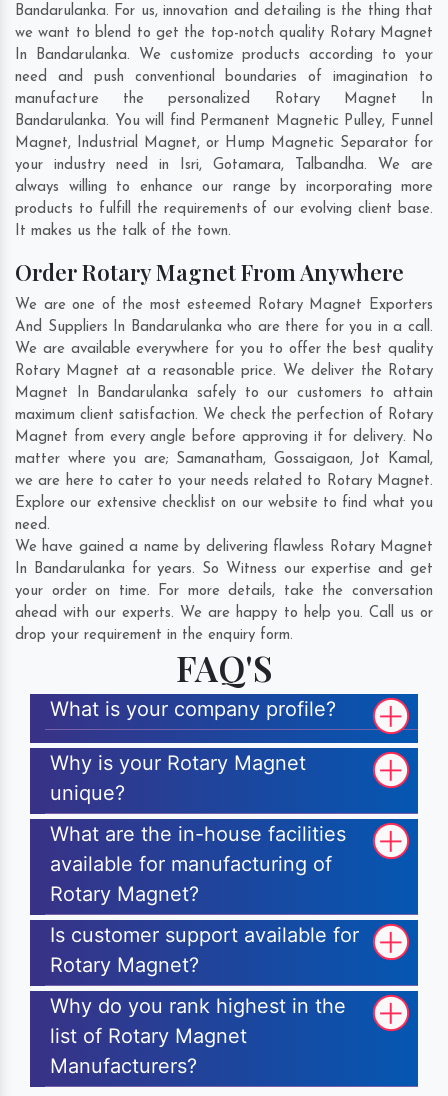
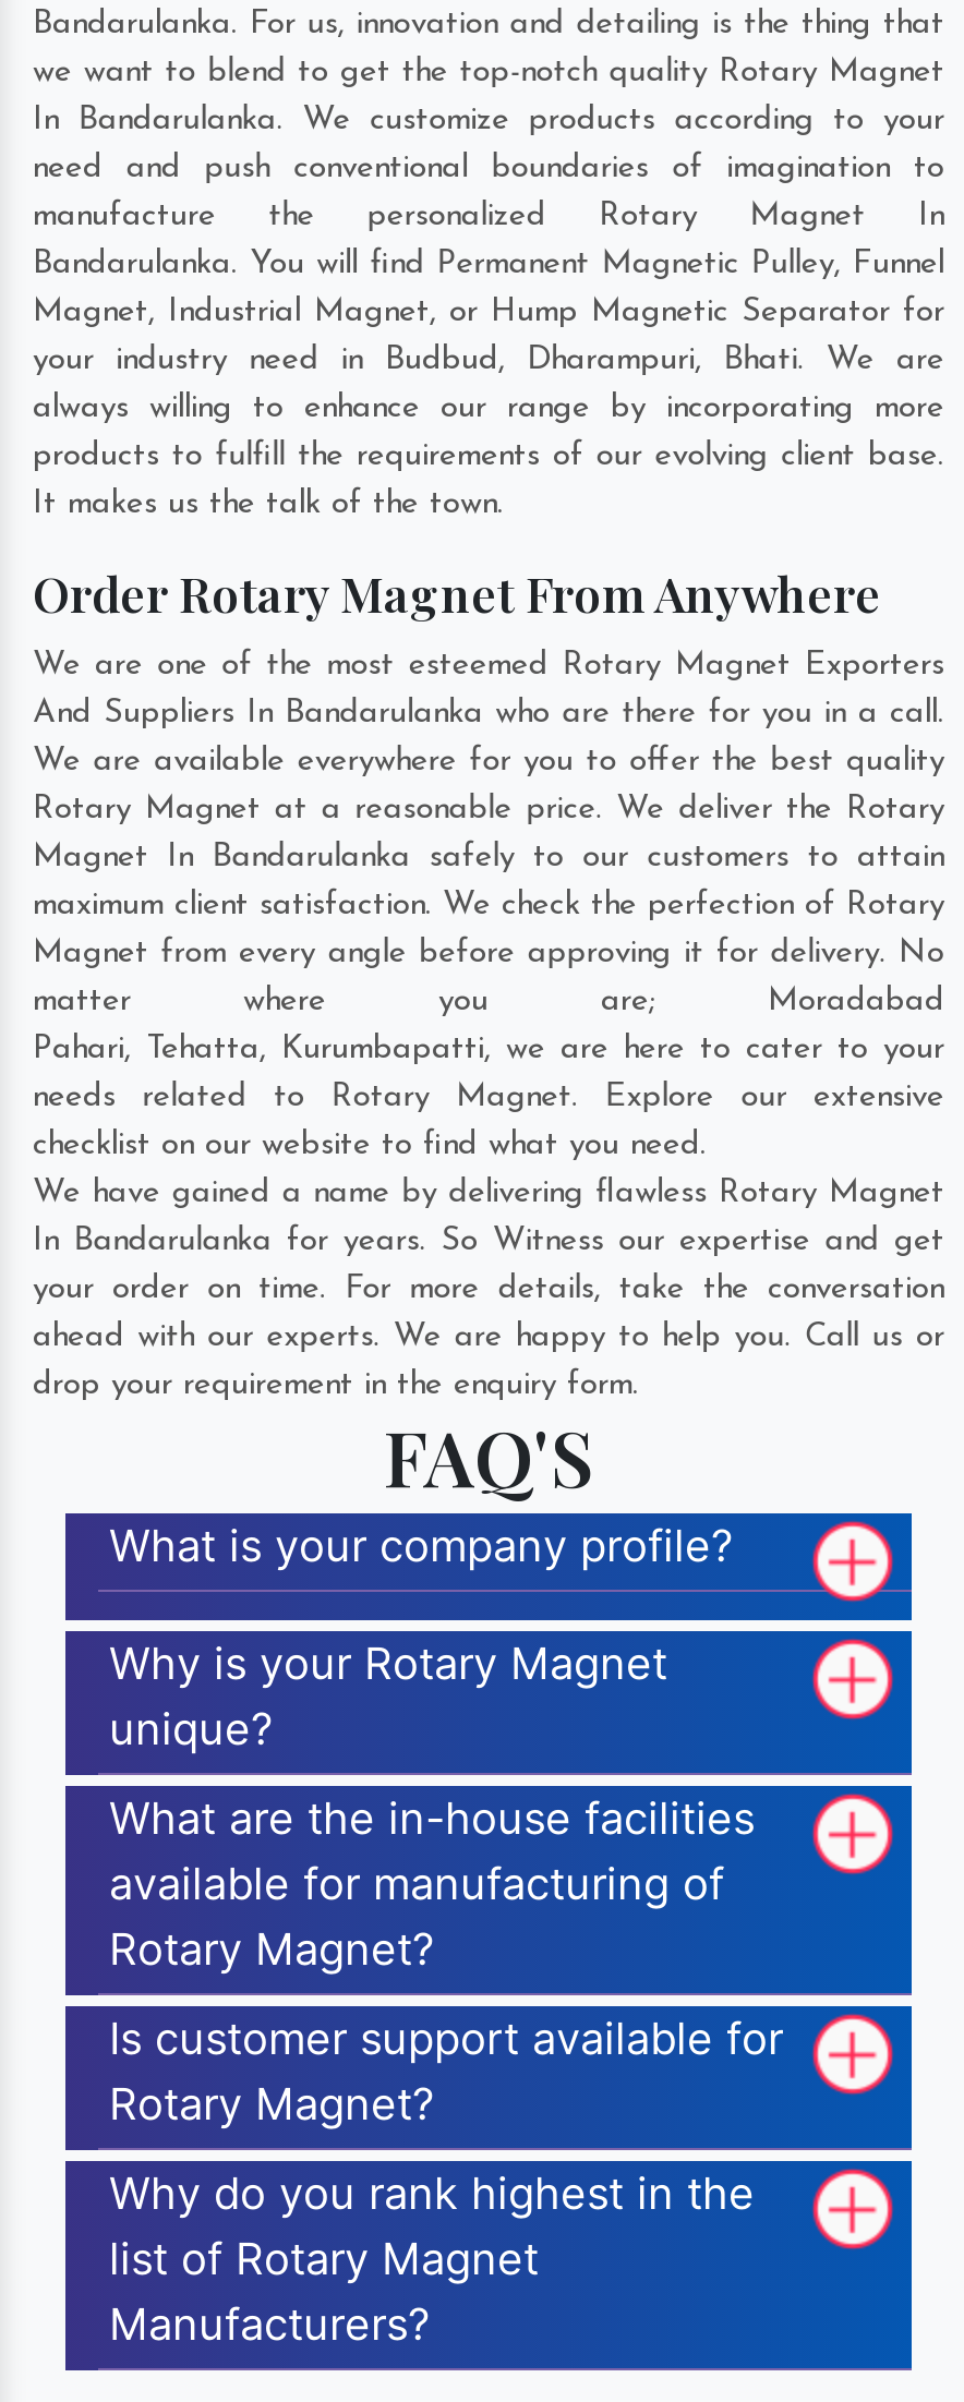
[15,158,433,173] your industry need in Isri, Gotamara, Talbandha. We are -> [33,345,944,378] your industry need in Budbud, Dharampuri, Bhati. We are
[15,452,433,467] matter where you are; Samanatham, Gossaigaon, Jot Kamal, -> [33,986,944,1019] matter where you are; Moradabad
[15,474,433,489] we are here to cater to your needs related to Rotary Magnet. -> [33,1034,944,1067] Pahari, Tehatta, Kurumbapatti, we are here to cater to your
[15,496,433,511] Explore our extensive checklist on our website to find what you -> [33,1082,944,1115] needs related to Rotary Magnet. Explore our extensive
[15,518,50,533] need. -> [33,1130,707,1163] checklist on our website to find what you need.

